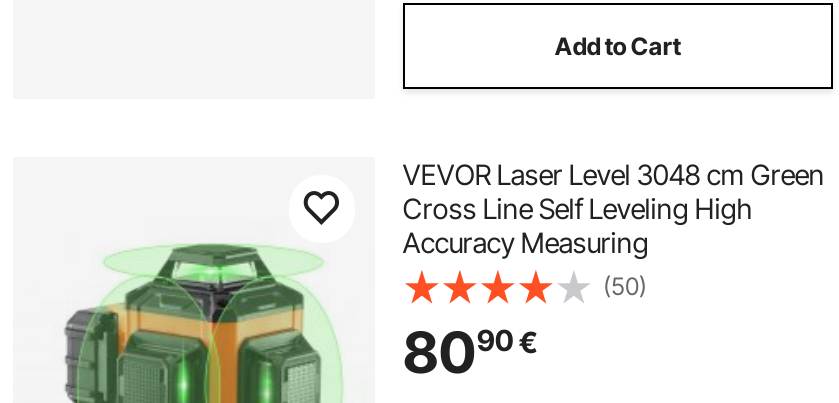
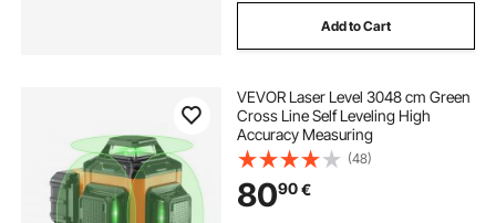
[603,271,647,301] (50) -> [348,150,372,167] (48)

